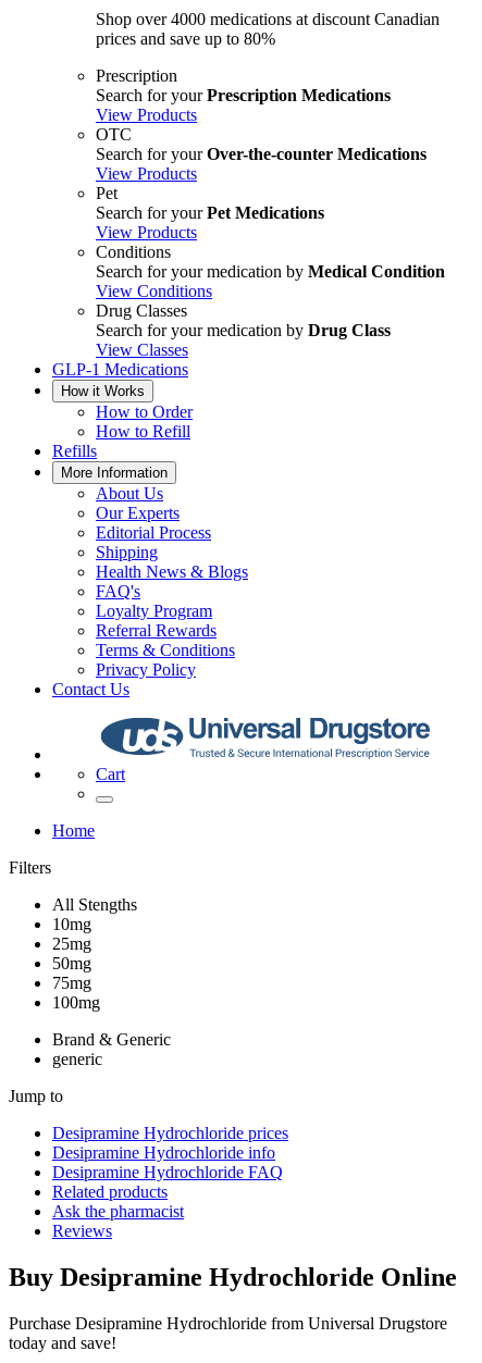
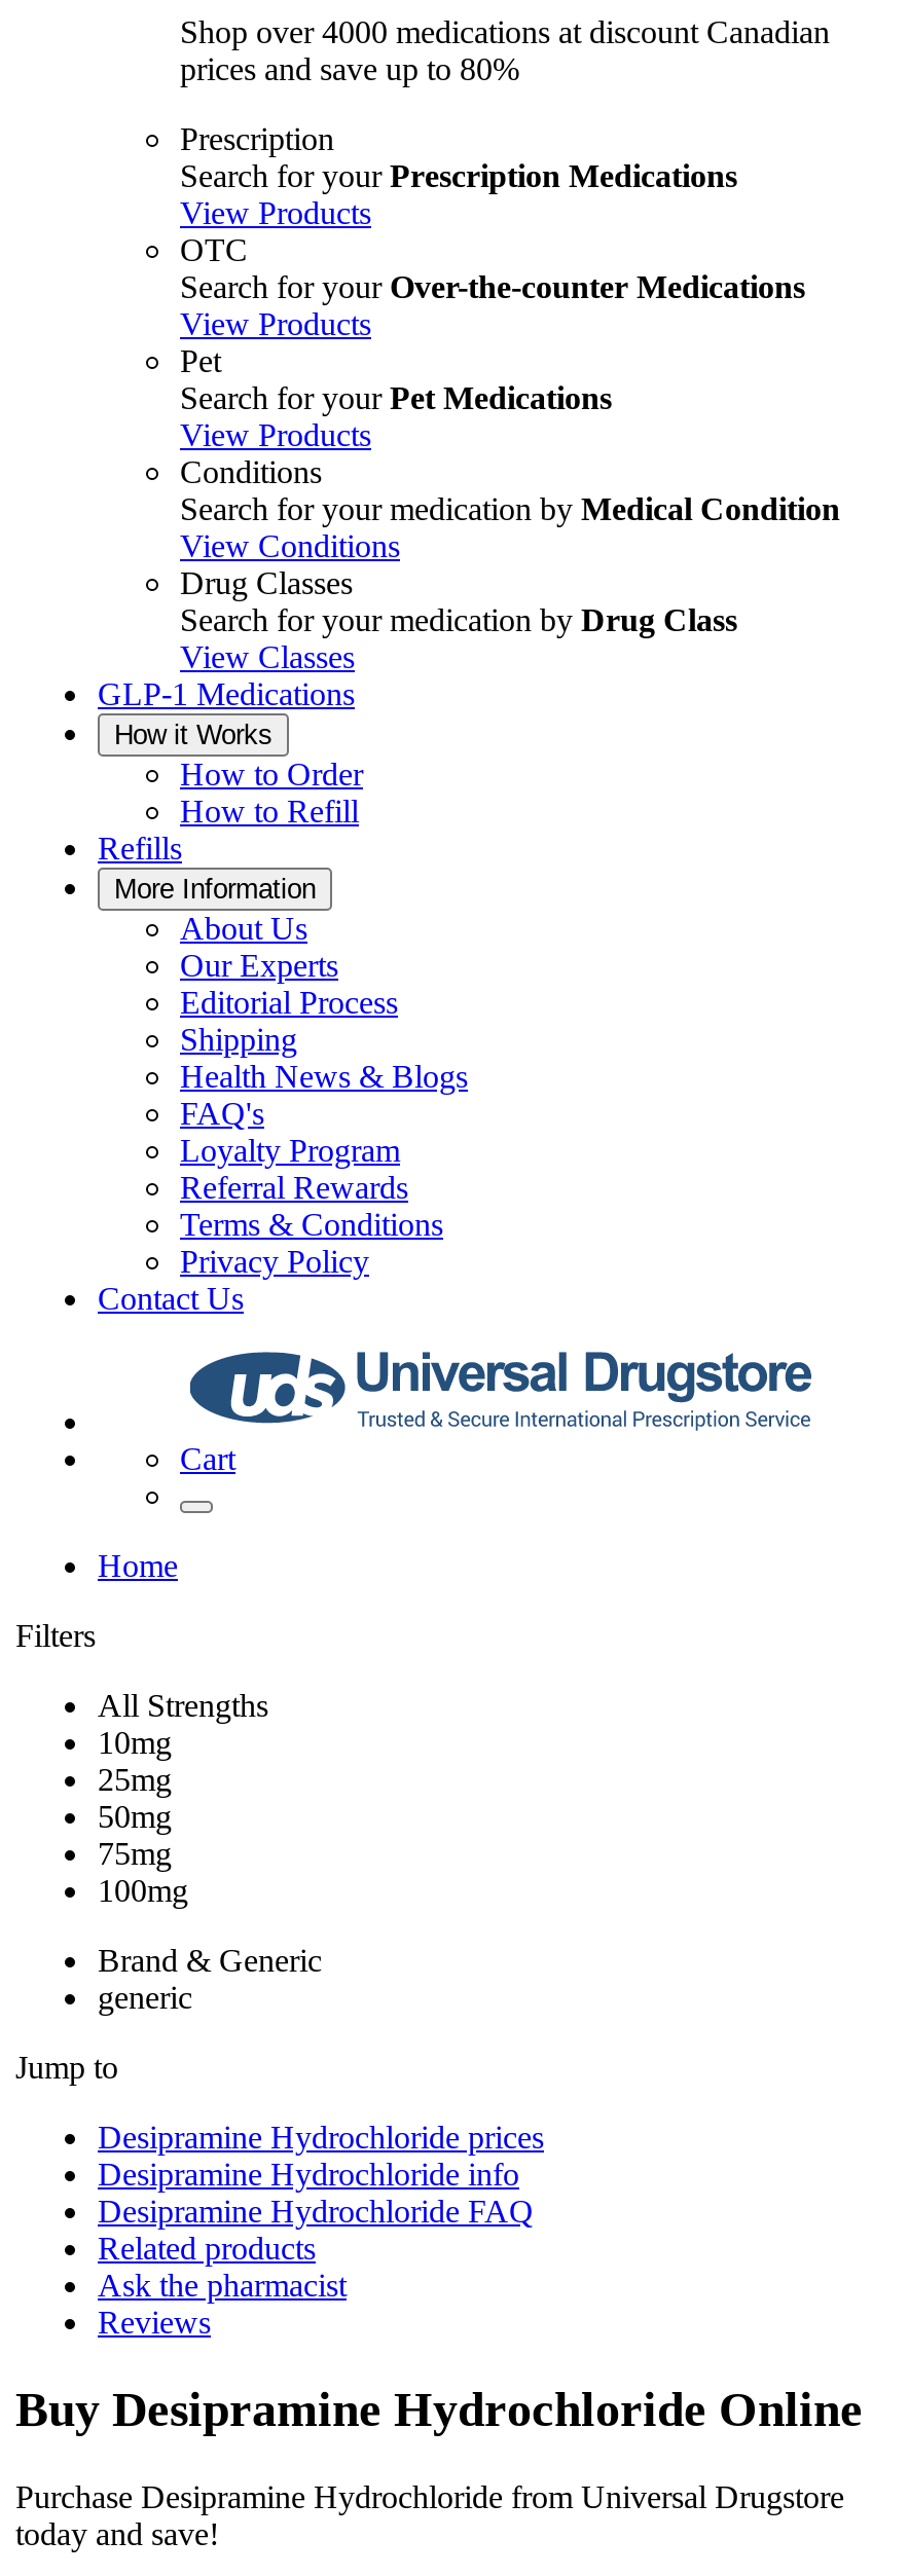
[52,895,137,914] All Stengths -> [98,1688,268,1723] All Strengths

